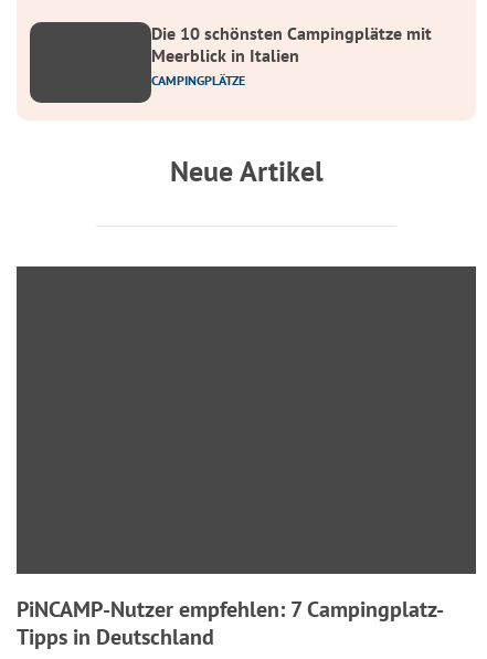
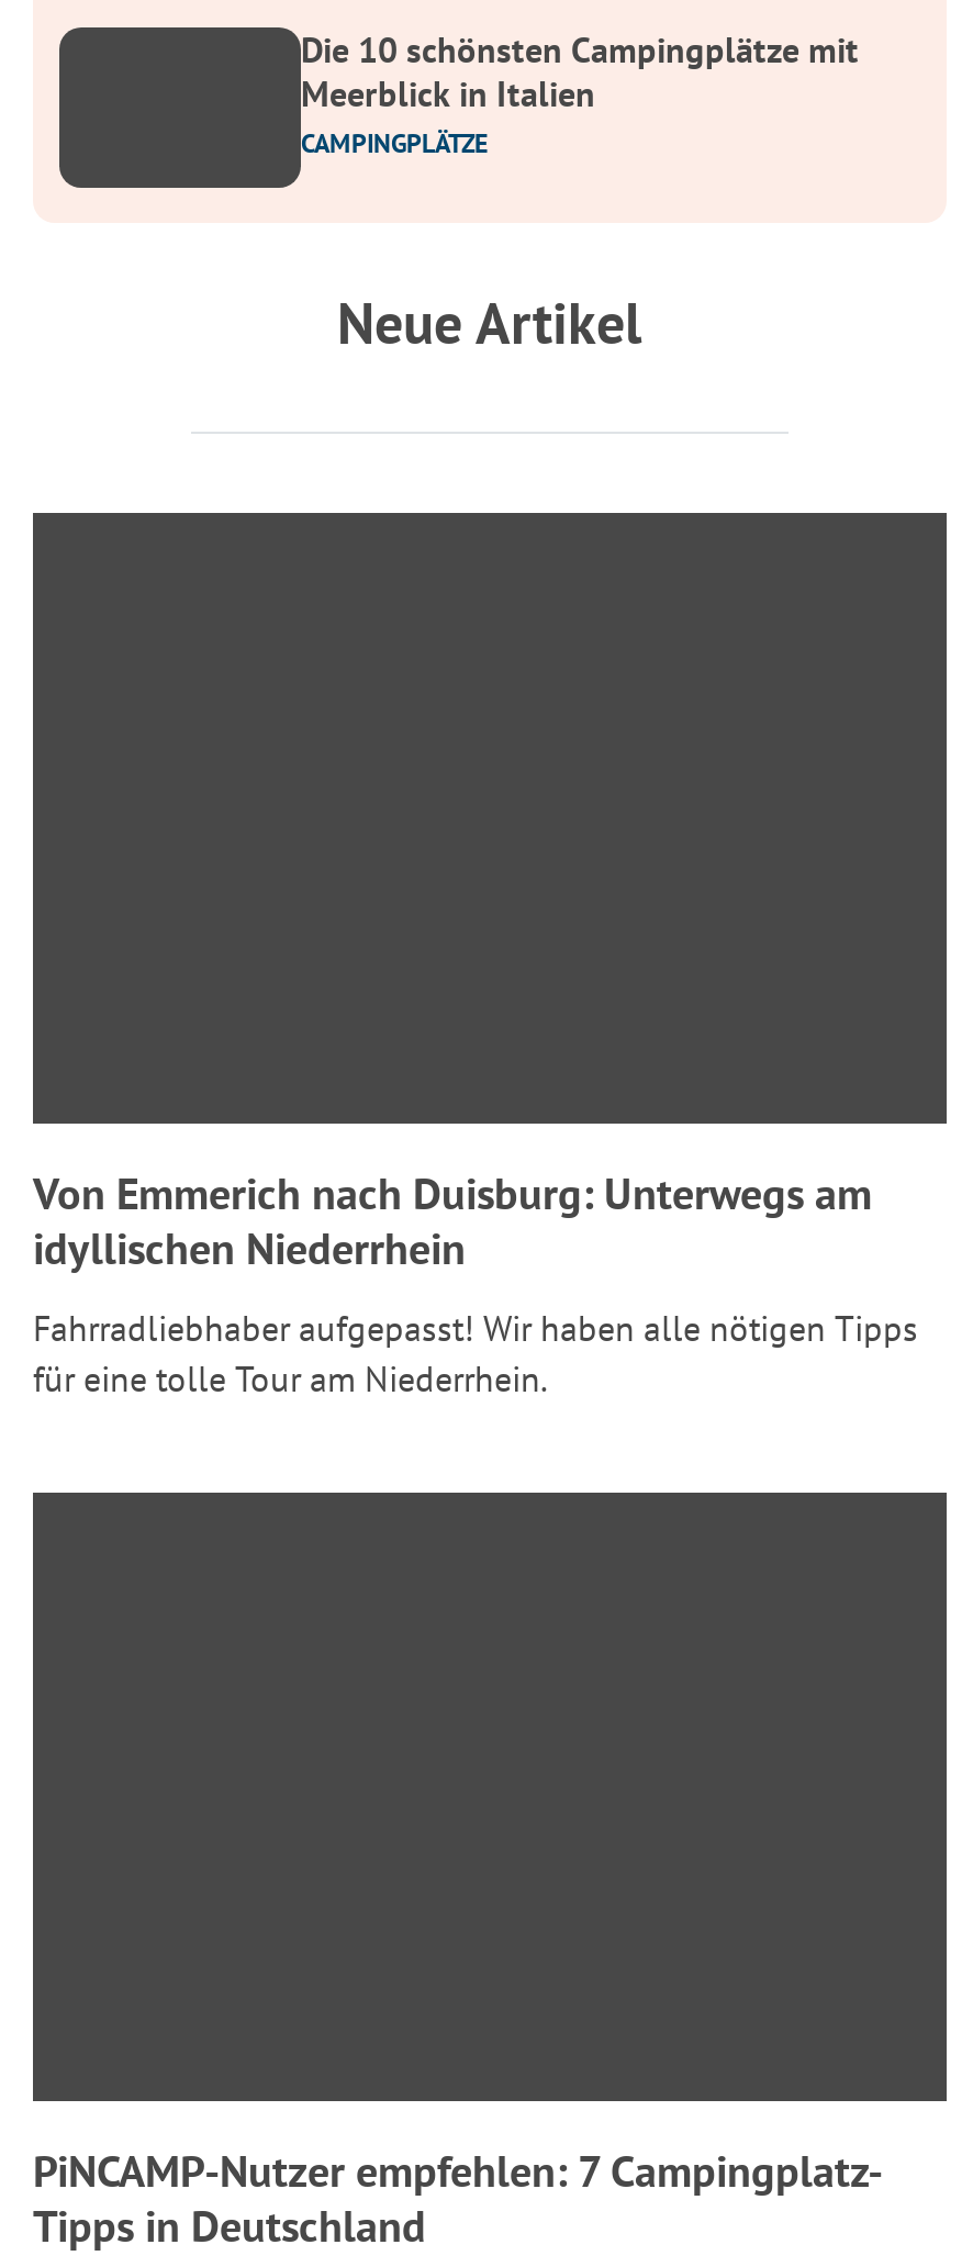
none -> [33,1164,918,1400] Von Emmerich nach Duisburg: Unterwegs am | idyllischen Niederrhein | Fahrradliebhaber aufgepasst! Wir haben alle nötigen Tipps | für eine tolle Tour am Niederrhein.

